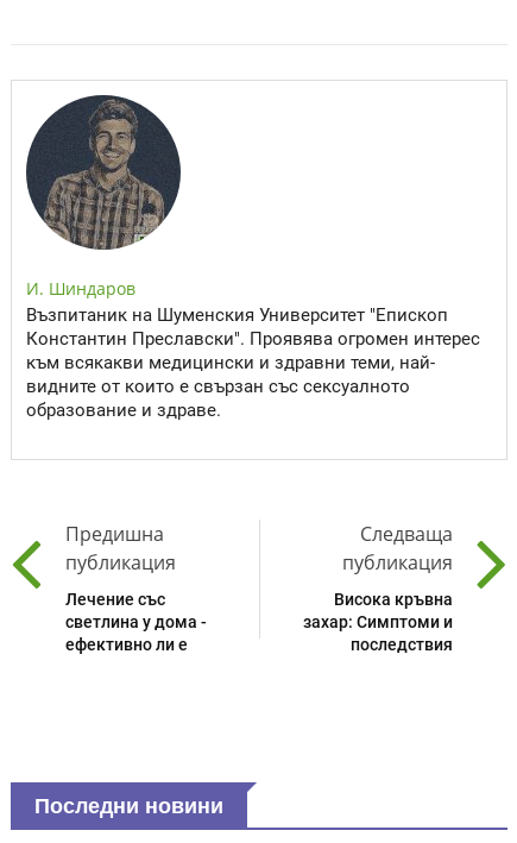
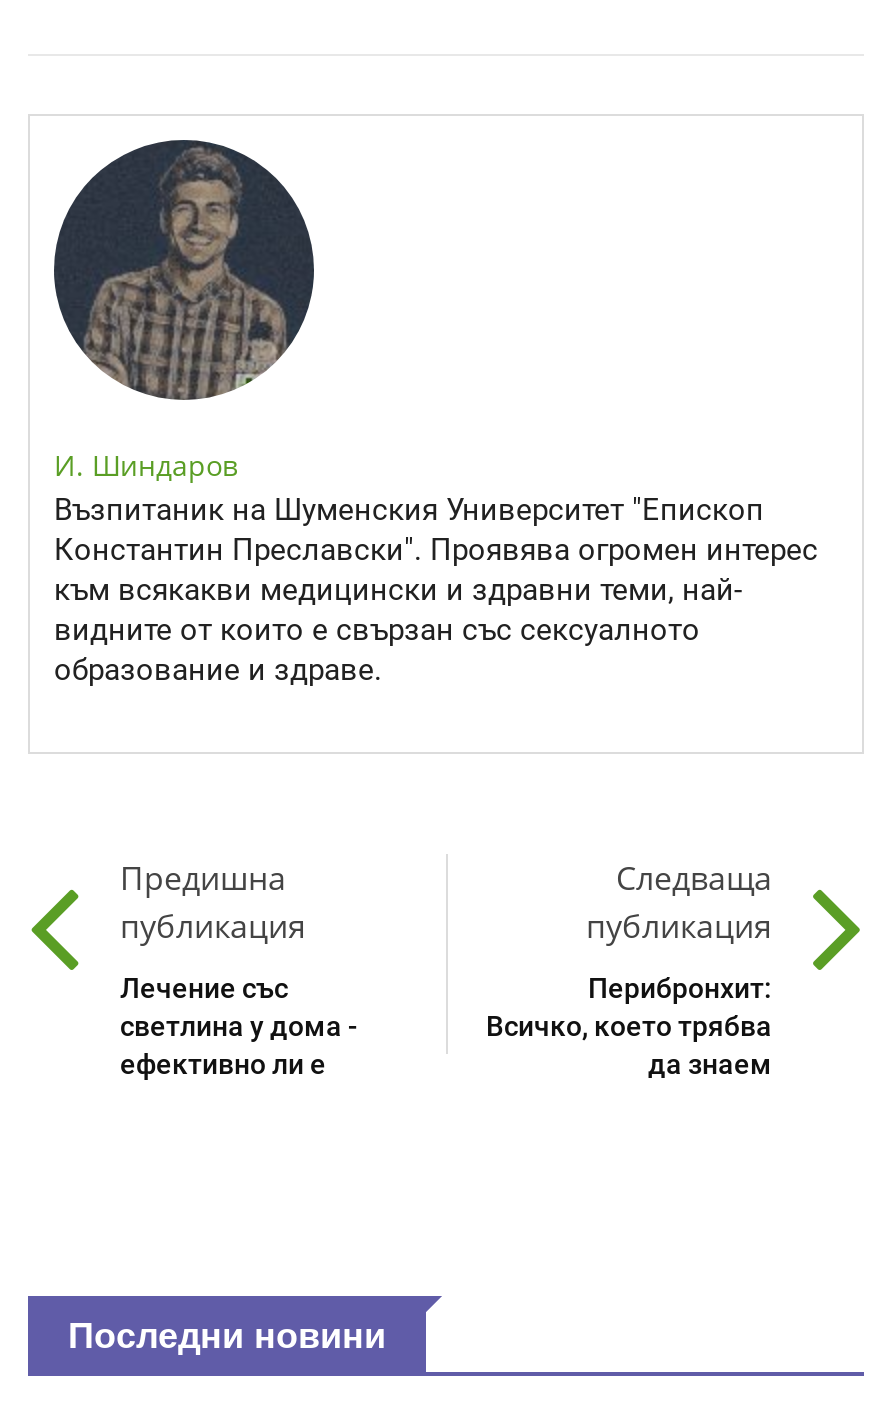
[303,590,453,654] Висока кръвна | захар: Симптоми и | последствия -> [486,972,772,1080] Перибронхит: | Всичко, което трябва | да знаем

